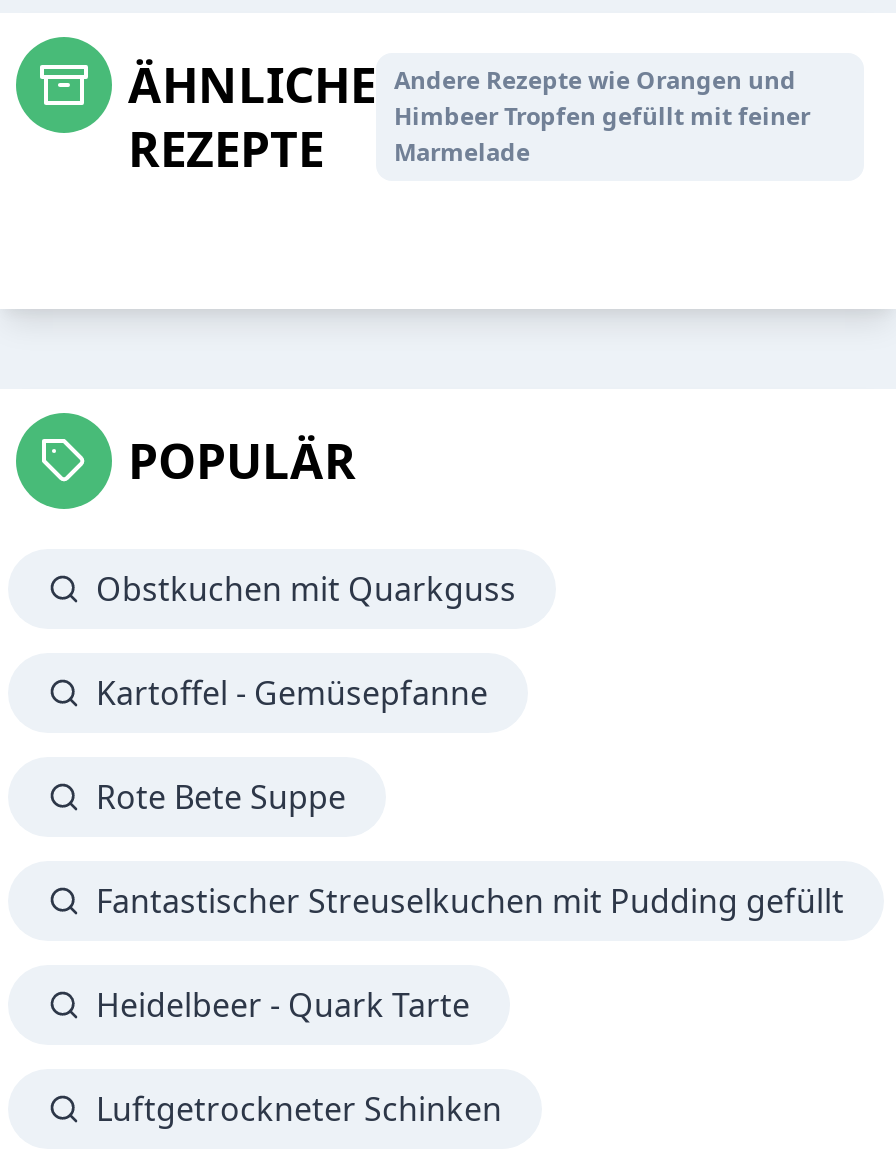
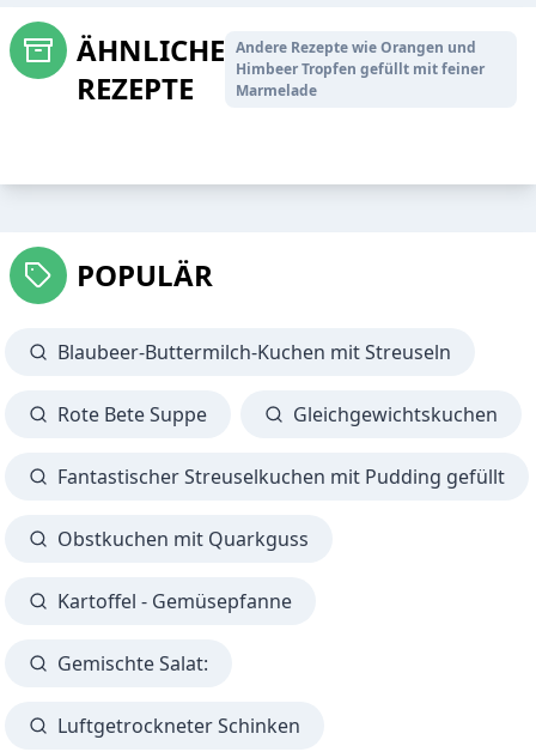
none -> [57,339,498,427] Blaubeer-Buttermilch-Kuchen mit Streuseln | Gleichgewichtskuchen
moved [96,567,516,715] -> [57,526,309,614]: Obstkuchen mit Quarkguss | Kartoffel - Gemüsepfanne
moved [96,775,346,819] -> [57,401,207,427]: Rote Bete Suppe
moved [96,879,844,923] -> [57,463,505,490]: Fantastischer Streuselkuchen mit Pudding gefüllt
[96,983,470,1027] Heidelbeer - Quark Tarte -> [57,650,208,677] Gemischte Salat:

